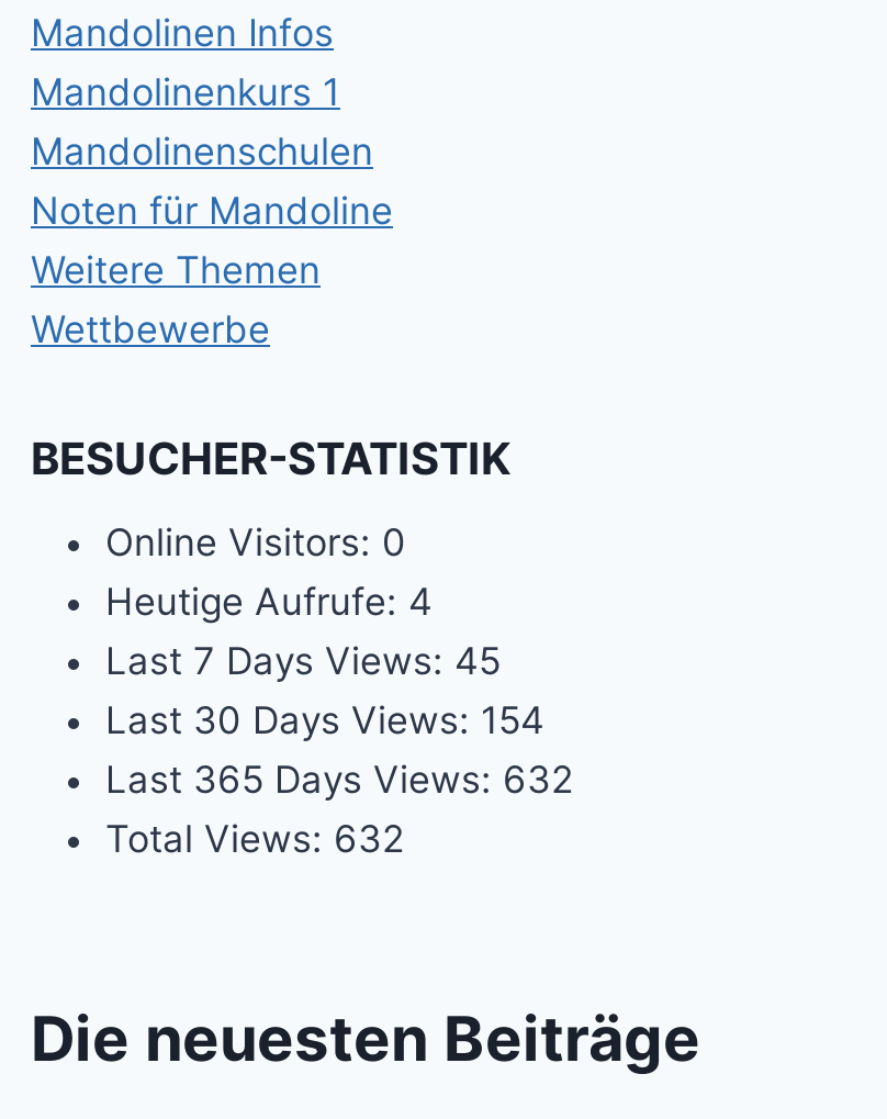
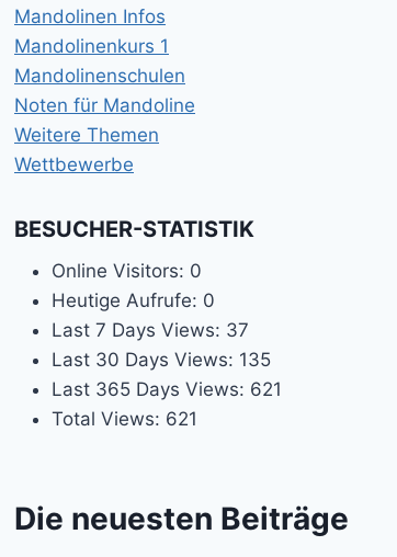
[105,580,433,624] Heutige Aufrufe: 4 -> [52,290,215,312] Heutige Aufrufe: 0
[105,639,501,683] Last 7 Days Views: 45 -> [52,319,249,341] Last 7 Days Views: 37
[105,699,544,743] Last 30 Days Views: 154 -> [52,349,271,371] Last 30 Days Views: 135
[105,758,573,802] Last 365 Days Views: 632 -> [52,378,282,400] Last 365 Days Views: 621
[105,817,404,861] Total Views: 632 -> [52,408,197,430] Total Views: 621

